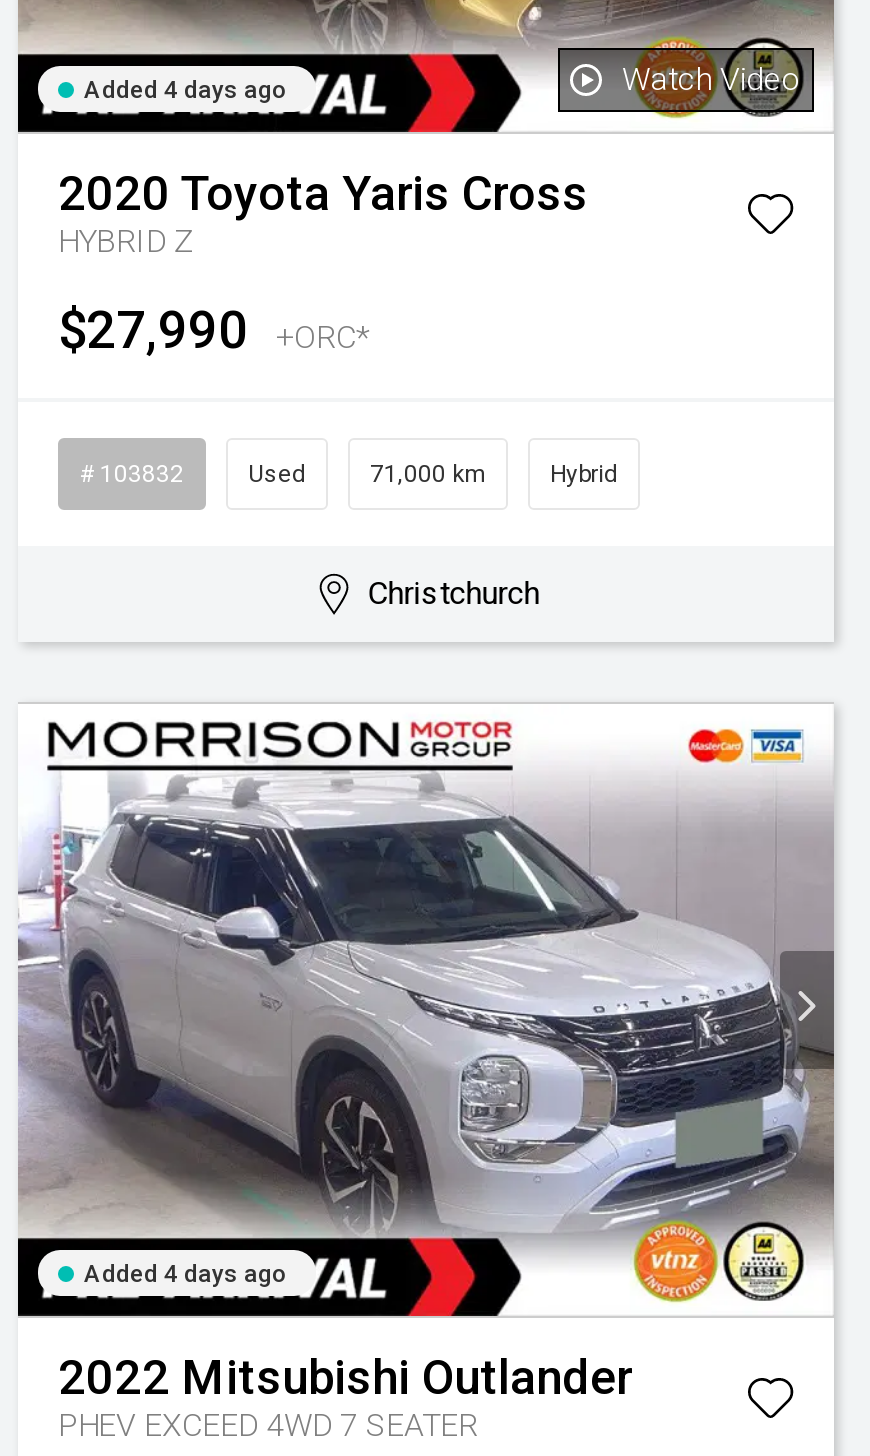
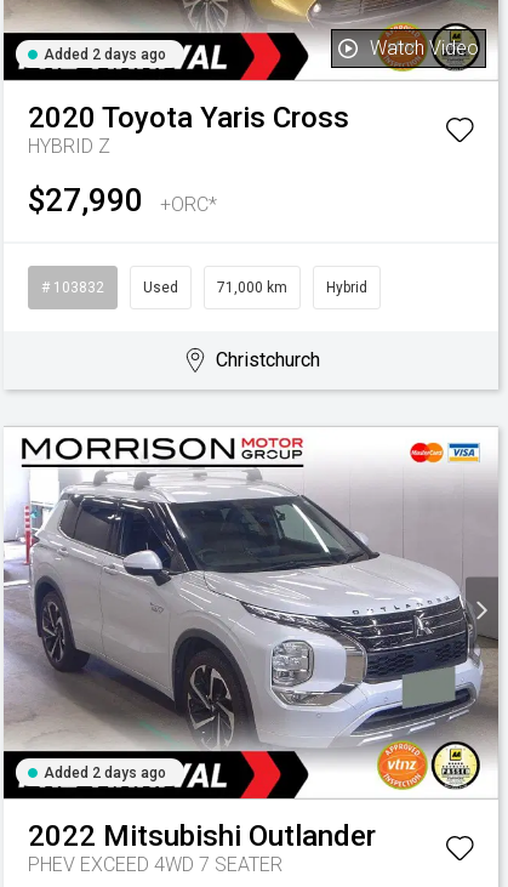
[84,76,286,104] Added 4 days ago -> [44,46,166,63] Added 2 days ago
[84,1260,286,1288] Added 4 days ago -> [44,764,166,781] Added 2 days ago

